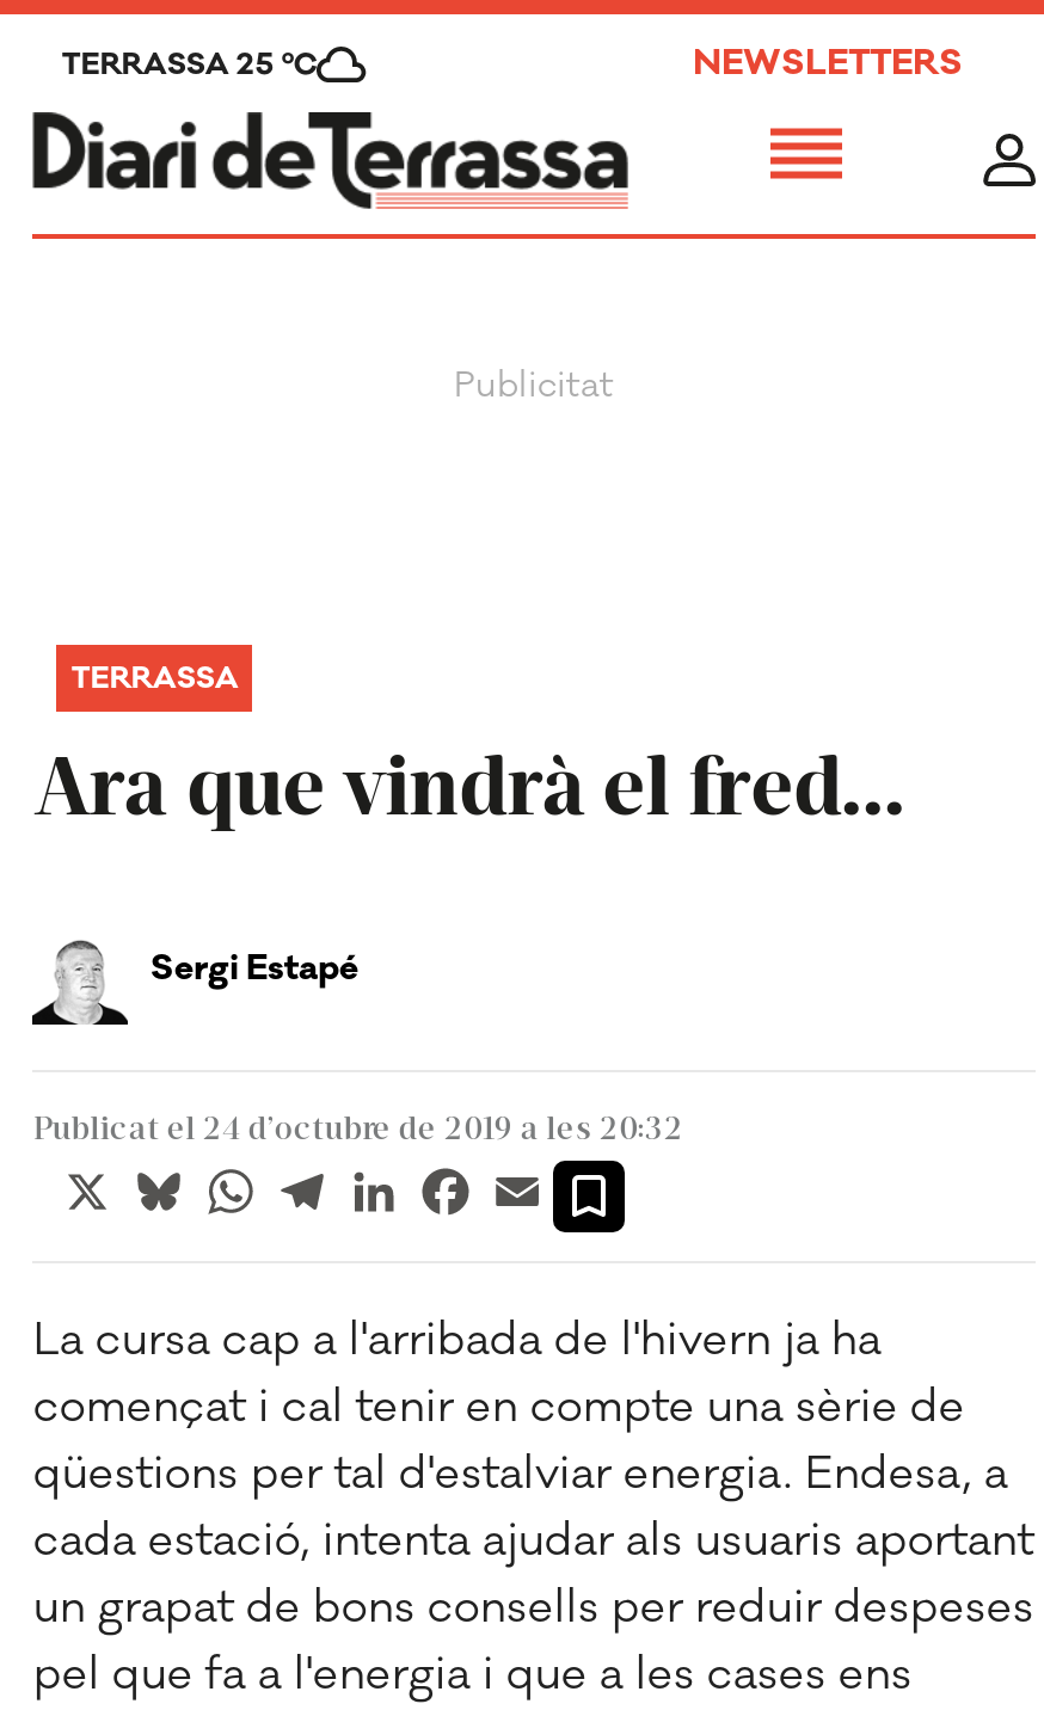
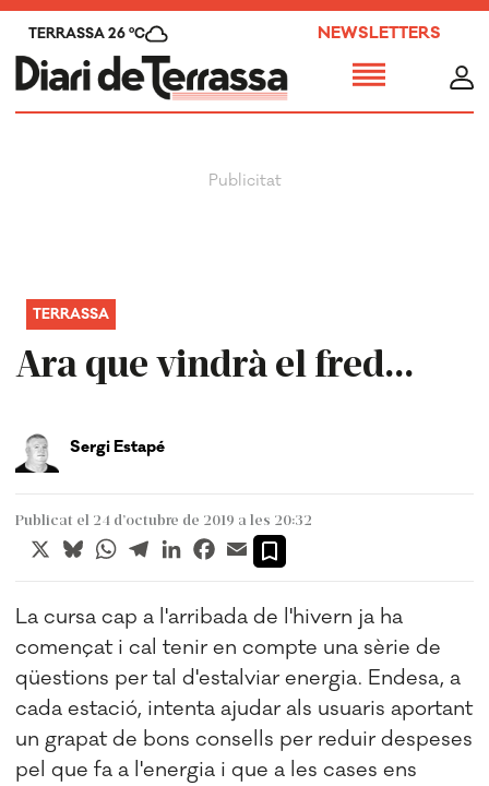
[62,44,318,82] TERRASSA 25 ºC -> [29,25,146,42] TERRASSA 26 ºC

